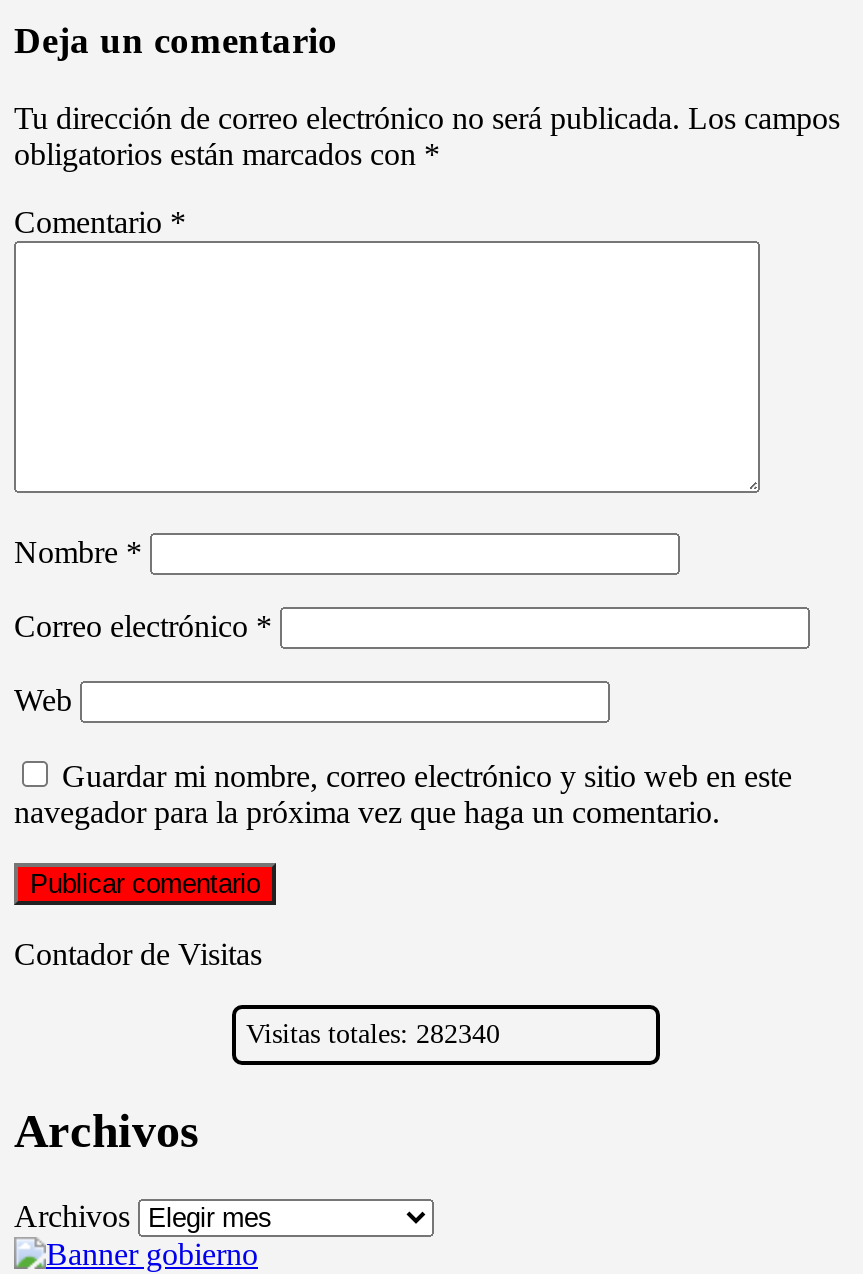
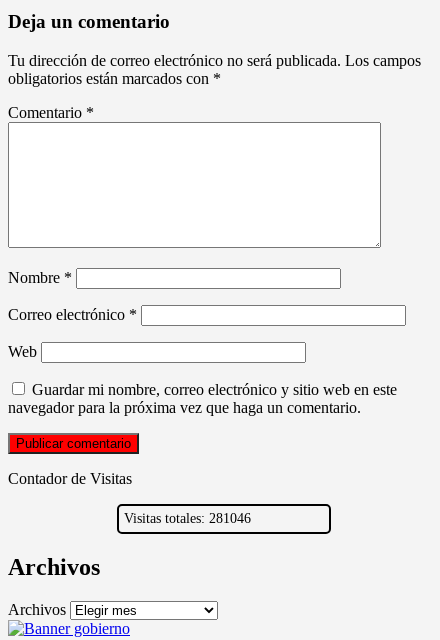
[246,1019,500,1049] Visitas totales: 282340 -> [124,511,251,526] Visitas totales: 281046

